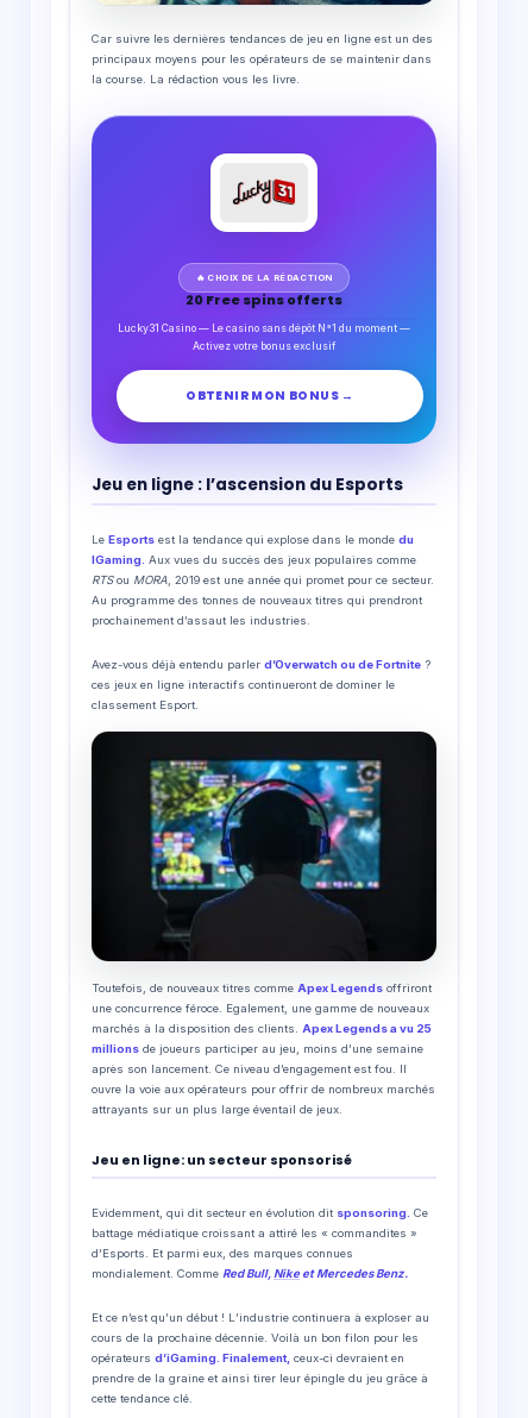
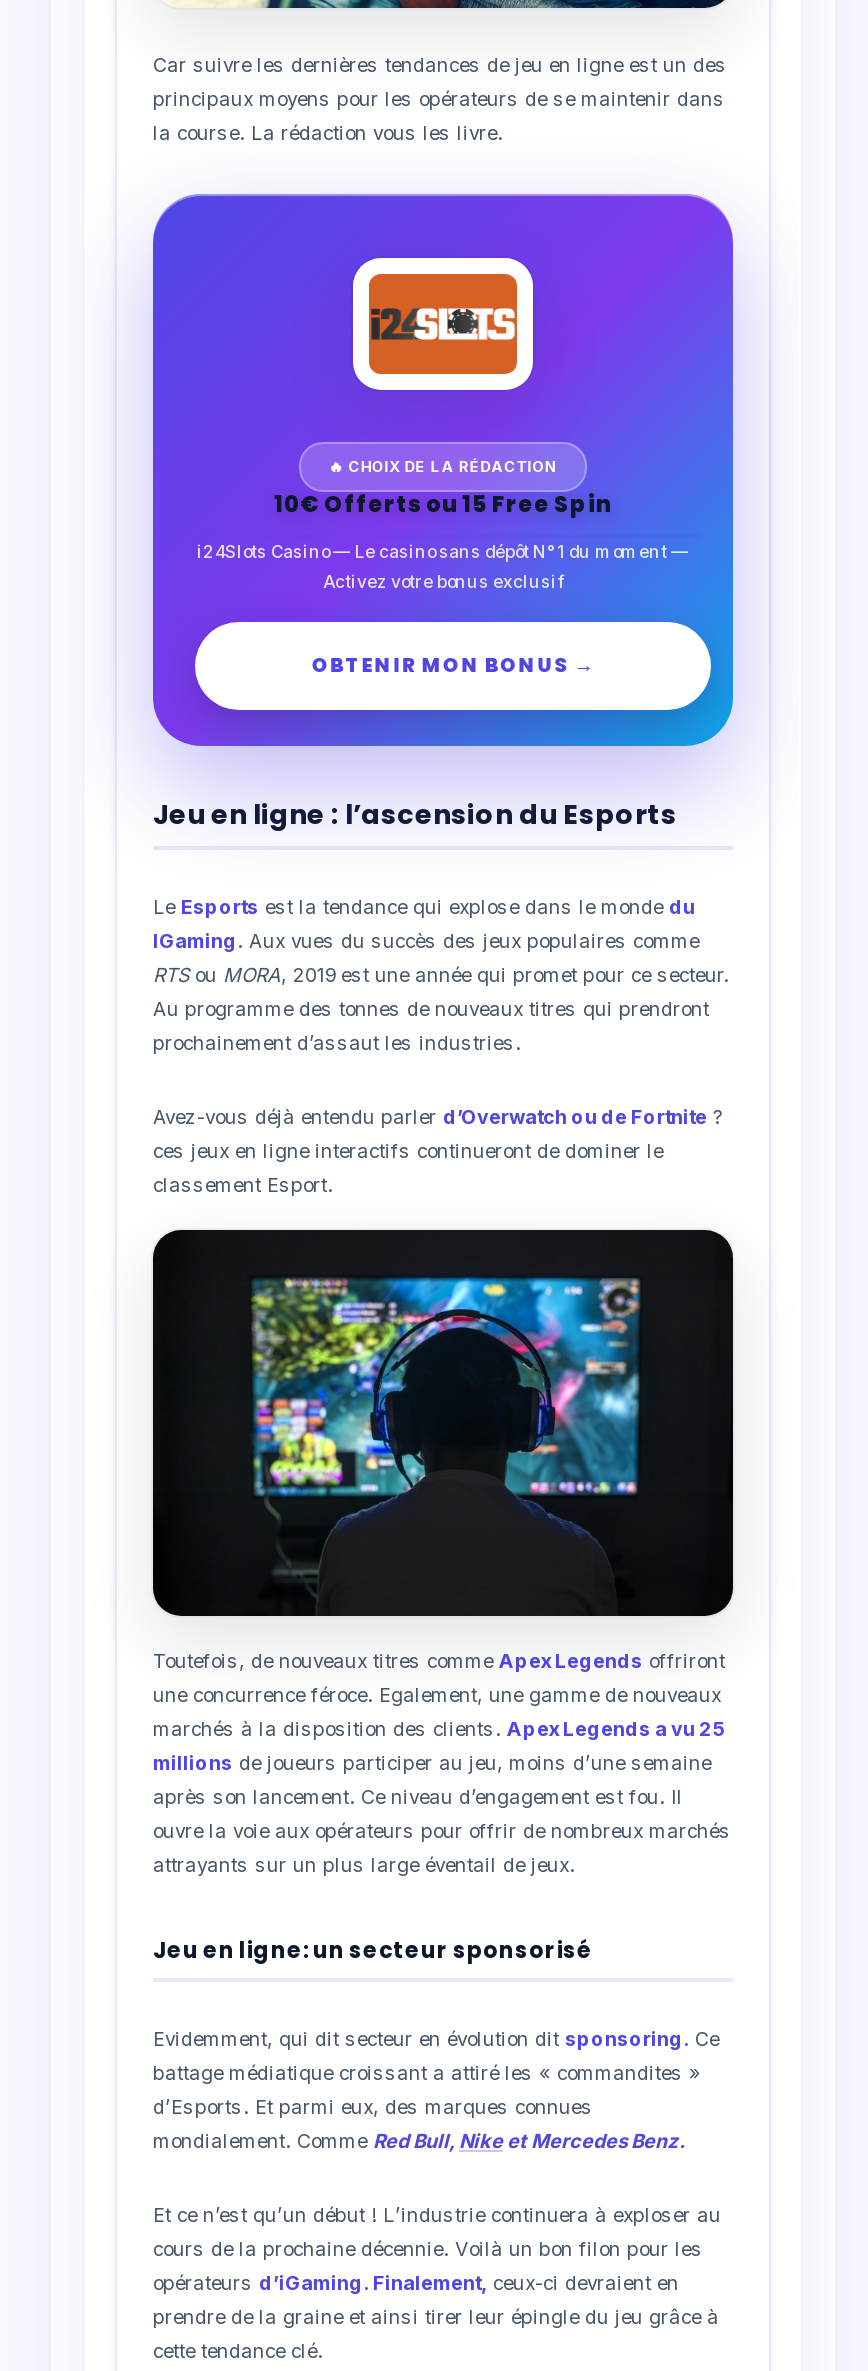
[220,163,308,222] [image] -> [367,272,519,376] [image]
[186,290,342,309] 20 Free spins offerts -> [274,487,612,519] 10€ Offerts ou 15 Free Spin
[118,322,410,334] Lucky31 Casino — Le casino sans dépôt N°1 du moment — -> [197,541,689,561] i24Slots Casino — Le casino sans dépôt N°1 du moment —

